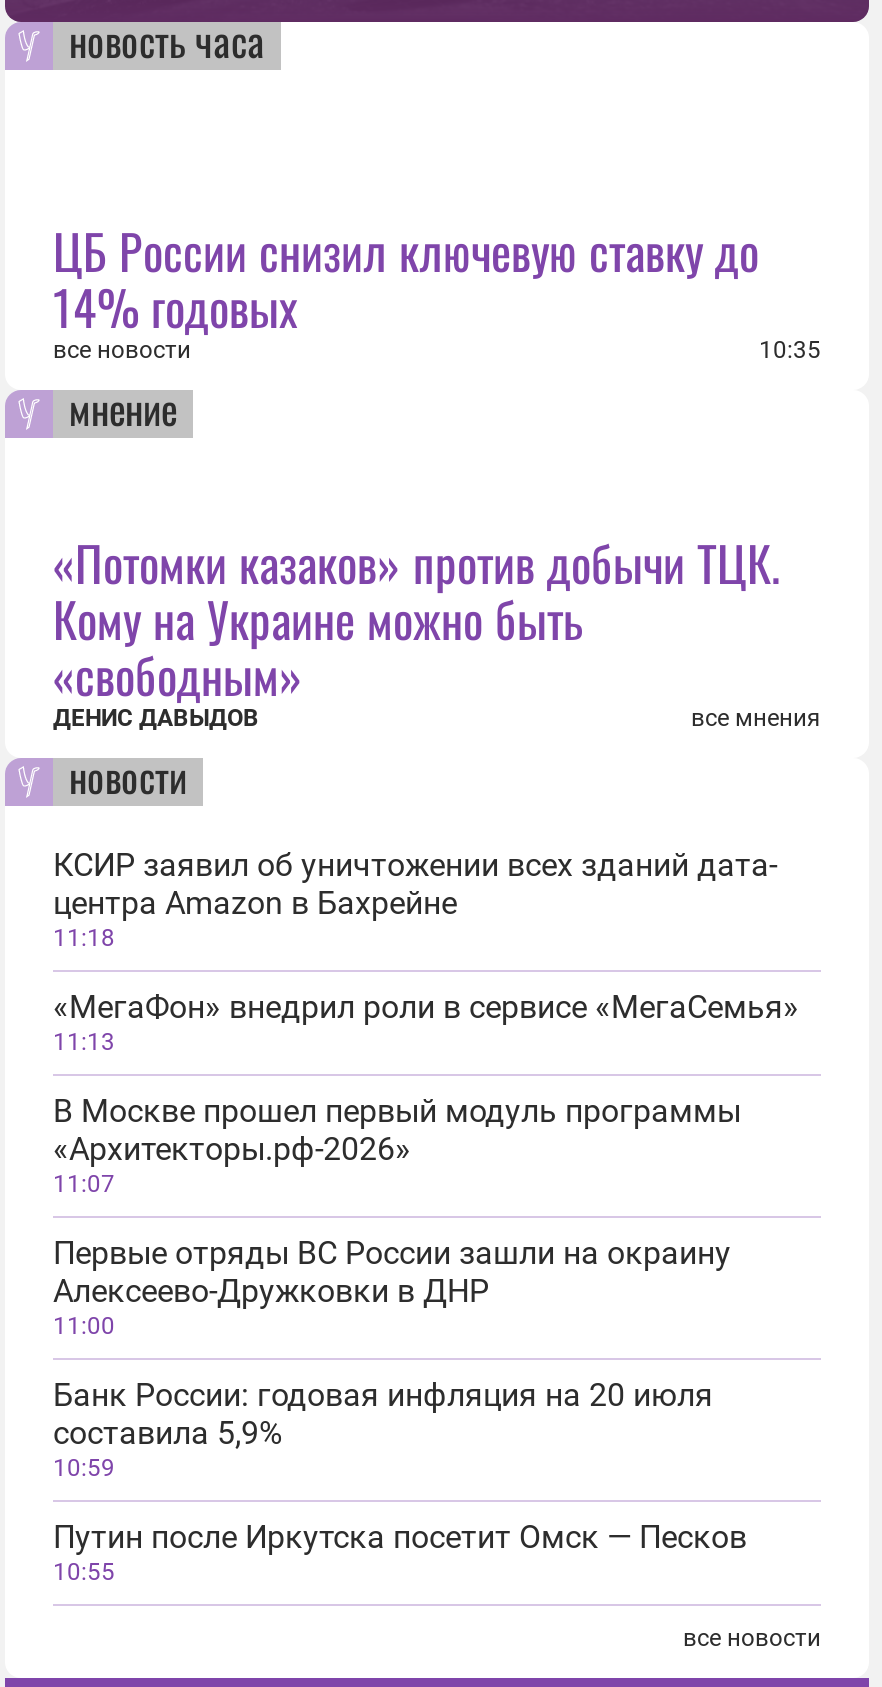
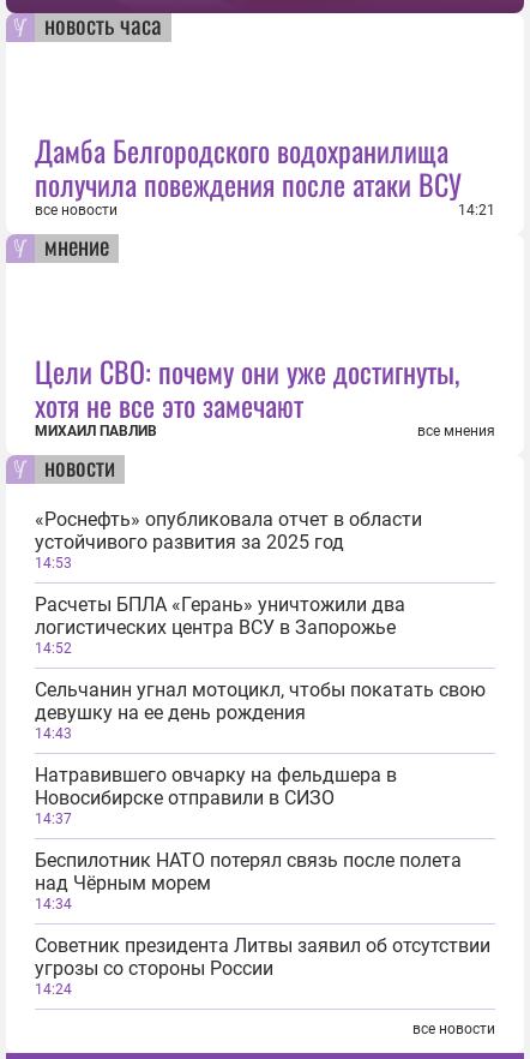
[53,214,759,342] ЦБ России снизил ключевую ставку до | 14% годовых -> [35,128,462,205] Дамба Белгородского водохранилища | получила повеждения после атаки ВСУ
[759,336,821,364] 10:35 -> [458,202,495,219] 14:21
[53,526,781,732] «Потомки казаков» против добычи ТЦК. | Кому на Украине можно быть | «свободным» | ДЕНИС ДАВЫДОВ -> [35,349,459,439] Цели СВО: почему они уже достигнуты, | хотя не все это замечают | МИХАИЛ ПАВЛИВ
[53,846,777,952] КСИР заявил об уничтожении всех зданий дата- | центра Amazon в Бахрейне | 11:18 -> [35,508,422,572] «Роснефть» опубликовала отчет в области | устойчивого развития за 2025 год | 14:53
[53,988,799,1056] «МегаФон» внедрил роли в сервисе «МегаСемья» | 11:13 -> [35,593,405,657] Расчеты БПЛА «Герань» уничтожили два | логистических центра ВСУ в Запорожье | 14:52
[53,1092,741,1198] В Москве прошел первый модуль программы | «Архитекторы.рф-2026» | 11:07 -> [35,678,486,742] Сельчанин угнал мотоцикл, чтобы покатать свою | девушку на ее день рождения | 14:43
[53,1234,731,1340] Первые отряды ВС России зашли на окраину | Алексеево-Дружковки в ДНР | 11:00 -> [35,764,397,827] Натравившего овчарку на фельдшера в | Новосибирске отправили в СИЗО | 14:37
[53,1376,713,1482] Банк России: годовая инфляция на 20 июля | составила 5,9% | 10:59 -> [35,849,462,913] Беспилотник НАТО потерял связь после полета | над Чёрным морем | 14:34
[53,1518,747,1586] Путин после Иркутска посетит Омск — Песков | 10:55 -> [35,934,490,998] Советник президента Литвы заявил об отсутствии | угрозы со стороны России | 14:24

